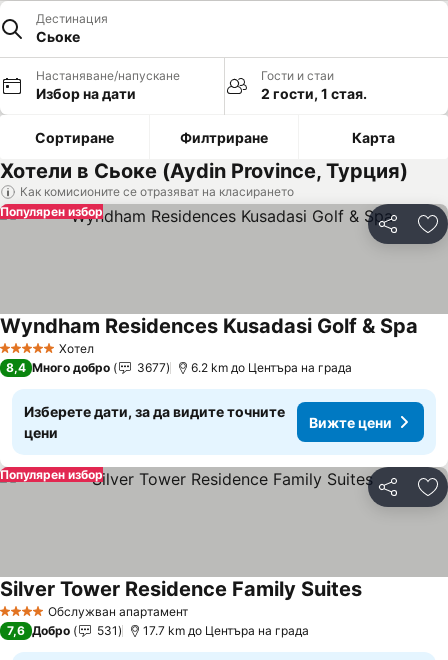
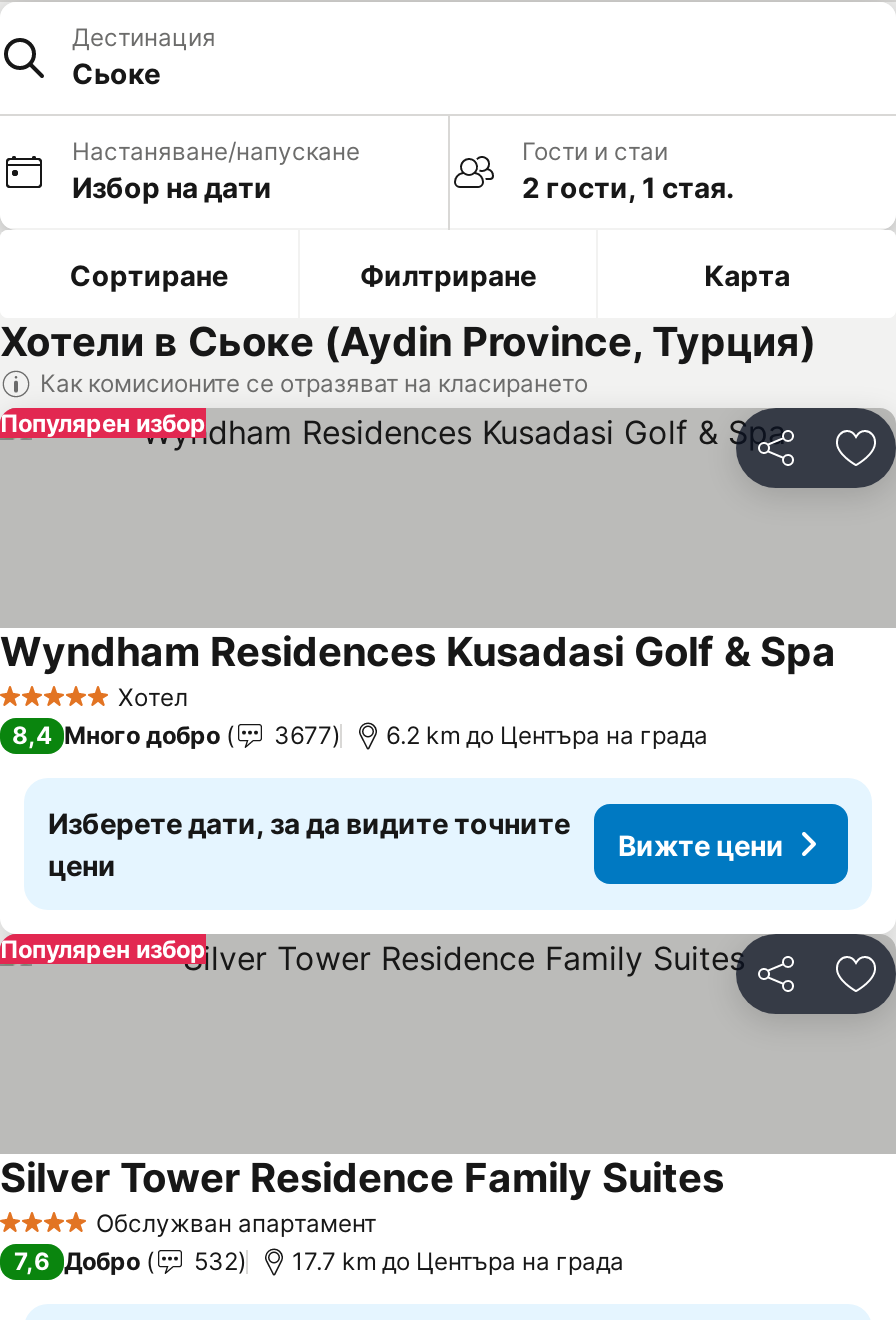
[97,623,118,638] 531 -> [194,1246,238,1276] 532

